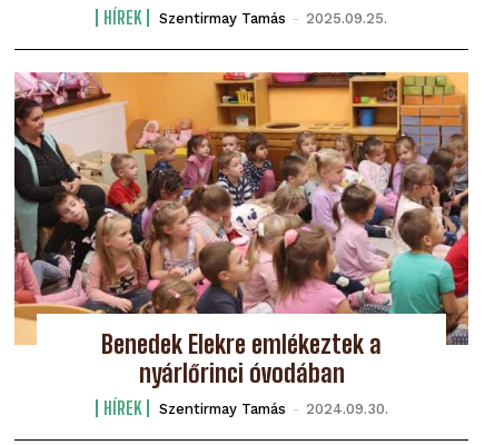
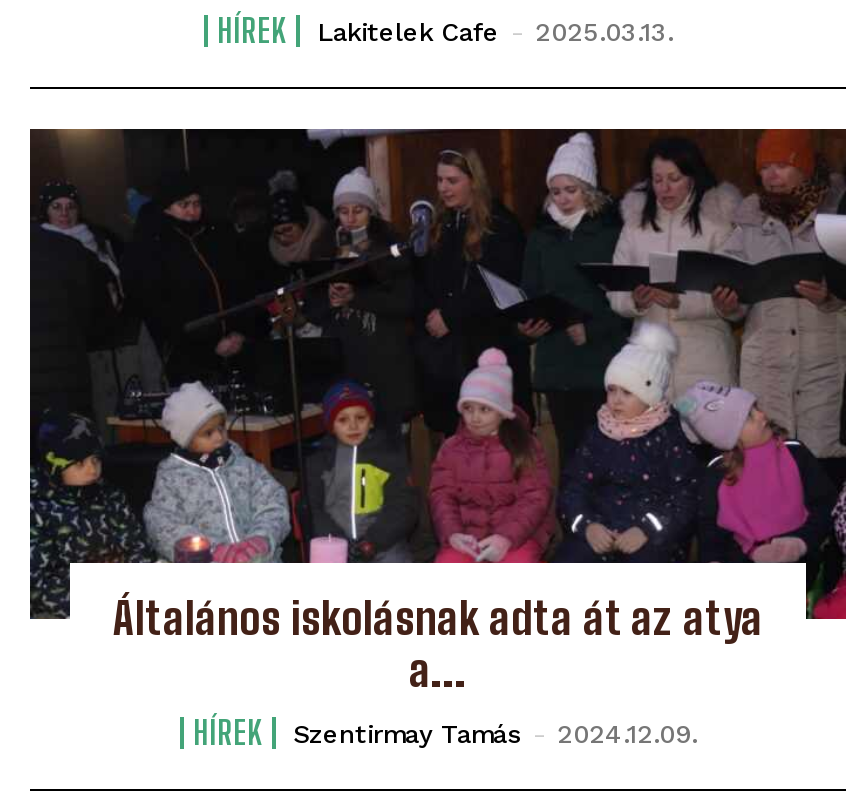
[159,10,387,27] Szentirmay Tamás - 2025.09.25. -> [317,17,673,47] Lakitelek Cafe - 2025.03.13.
[13,71,469,388] [image] | Benedek Elekre emlékeztek a | nyárlőrinci óvodában -> [28,126,848,696] [image] | Általános iskolásnak adta át az atya | a...
[159,401,388,417] Szentirmay Tamás - 2024.09.30. -> [293,718,697,748] Szentirmay Tamás - 2024.12.09.

